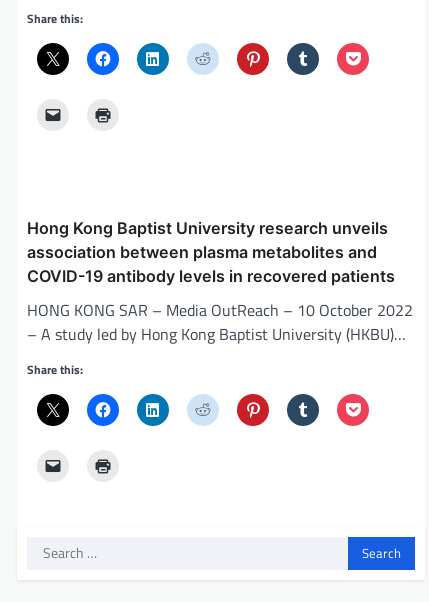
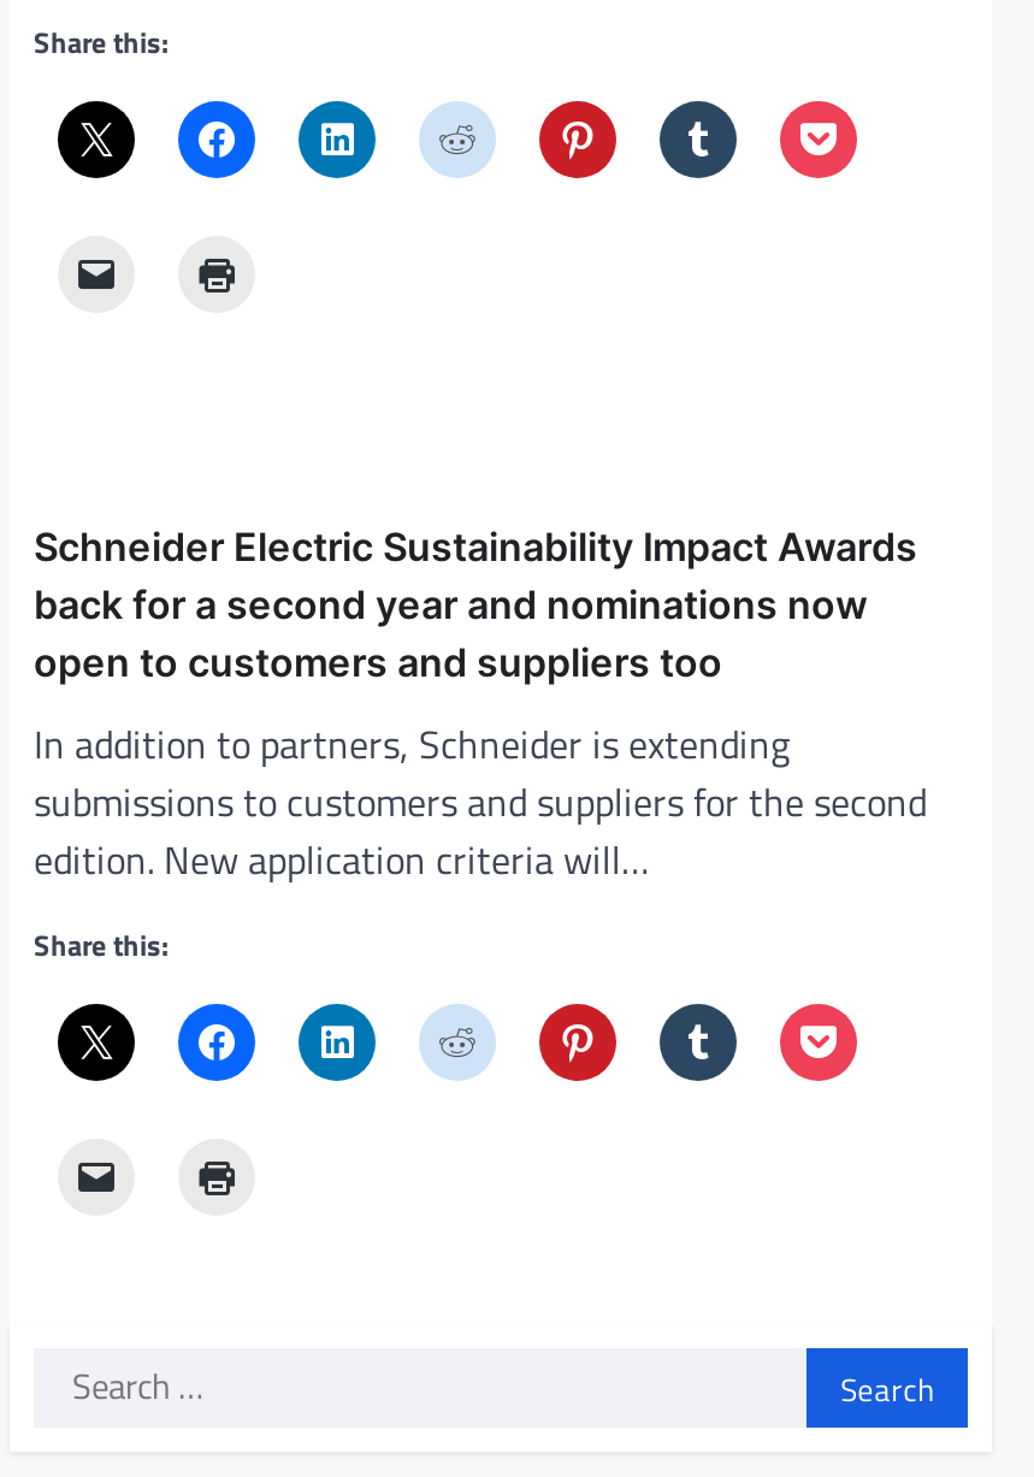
[27,218,395,286] Hong Kong Baptist University research unveils | association between plasma metabolites and | COVID-19 antibody levels in recovered patients -> [34,522,917,686] Schneider Electric Sustainability Impact Awards | back for a second year and nominations now | open to customers and suppliers too
[27,298,413,346] HONG KONG SAR – Media OutReach – 10 October 2022 | – A study led by Hong Kong Baptist University (HKBU)… -> [34,715,927,888] In addition to partners, Schneider is extending | submissions to customers and suppliers for the second | edition. New application criteria will…

